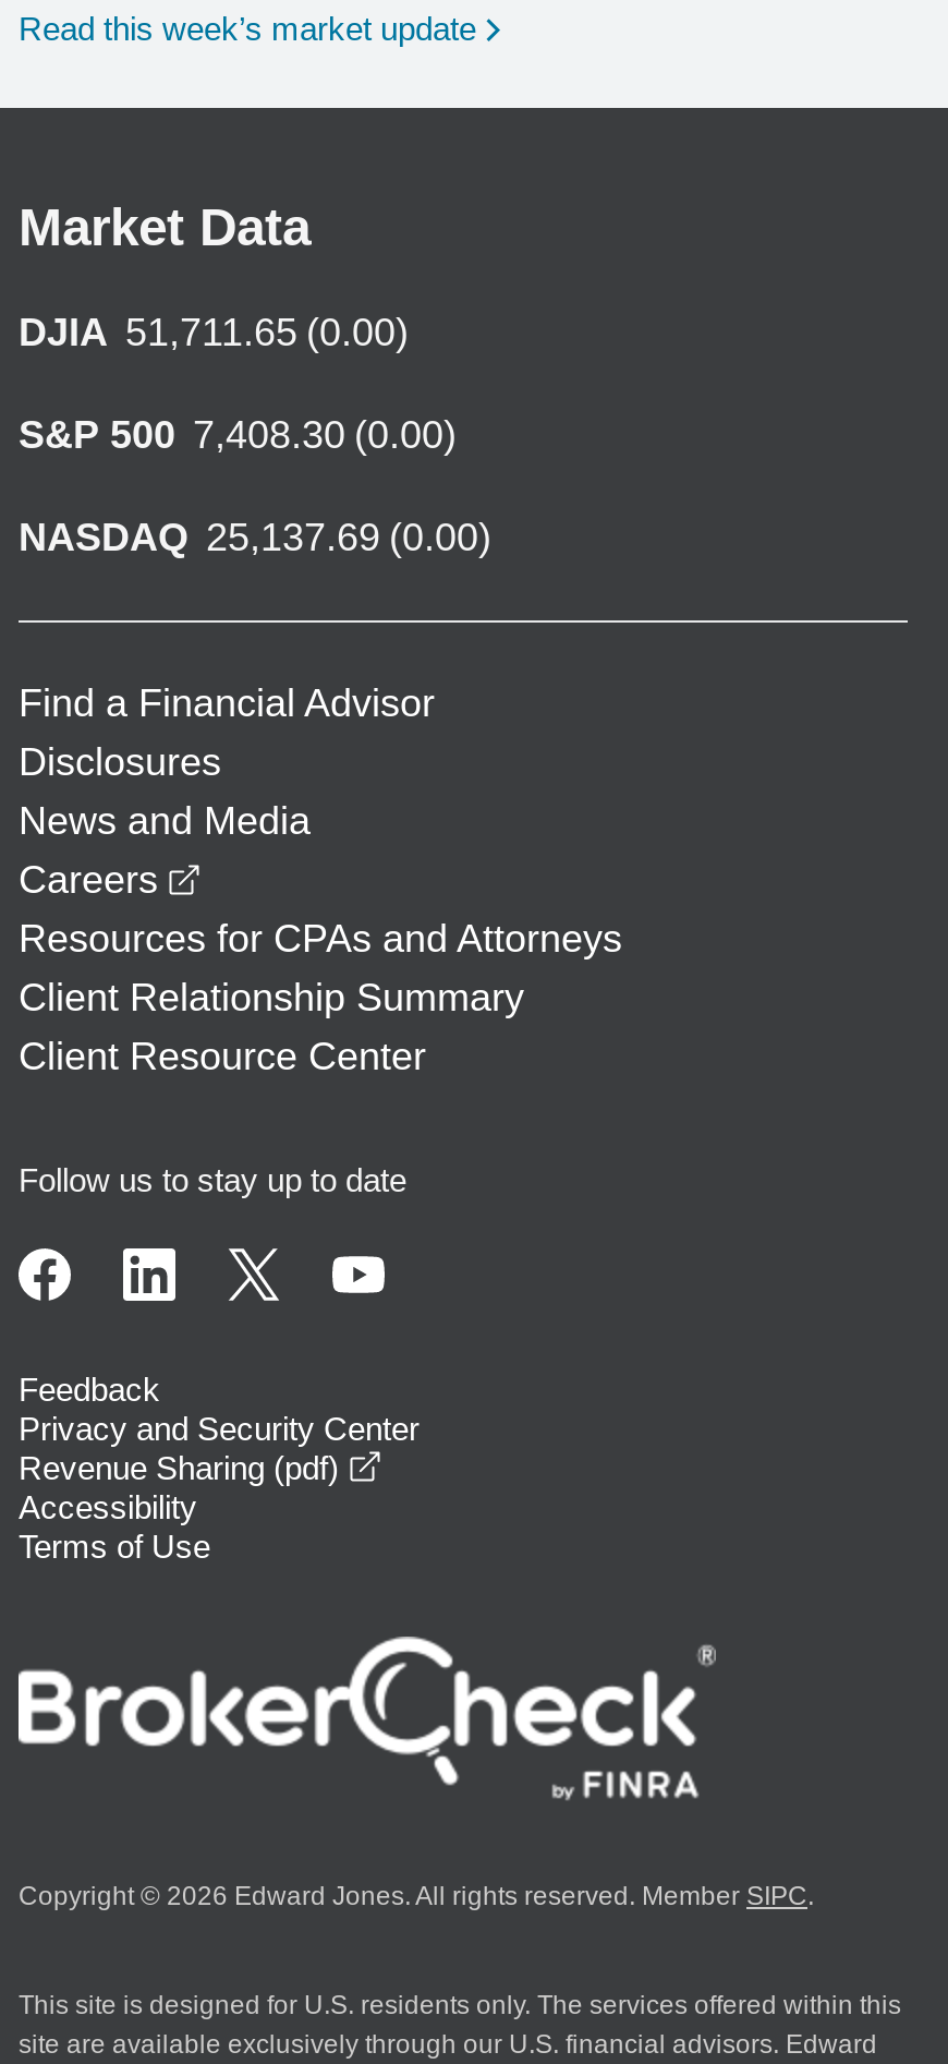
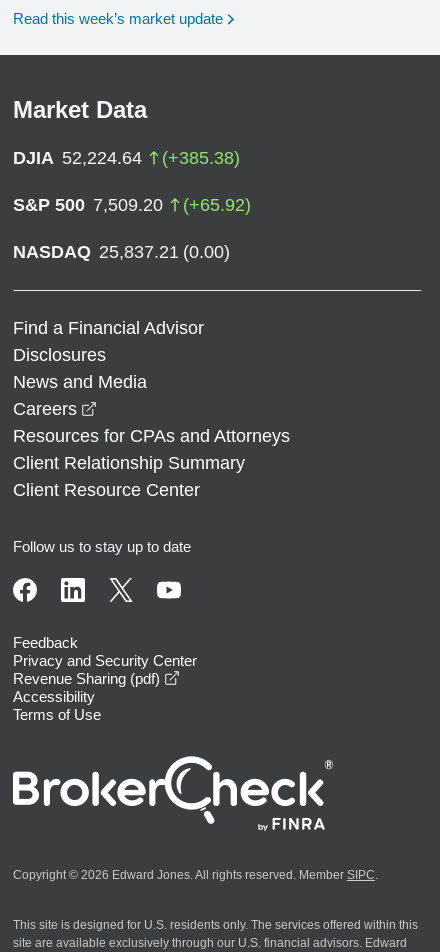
[19,310,409,354] DJIA 51,711.65 (0.00) -> [13,148,240,168] DJIA 52,224.64 | (+385.38)
[19,413,457,456] S&P 500 7,408.30 (0.00) -> [13,195,251,215] S&P 500 7,509.20 | (+65.92)
[19,515,491,559] NASDAQ 25,137.69 (0.00) -> [13,242,230,262] NASDAQ 25,837.21 (0.00)

